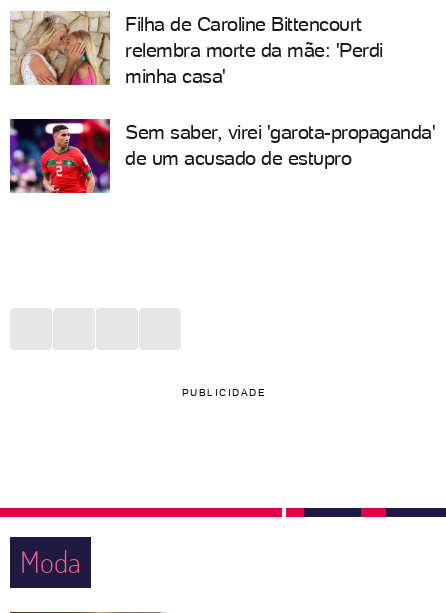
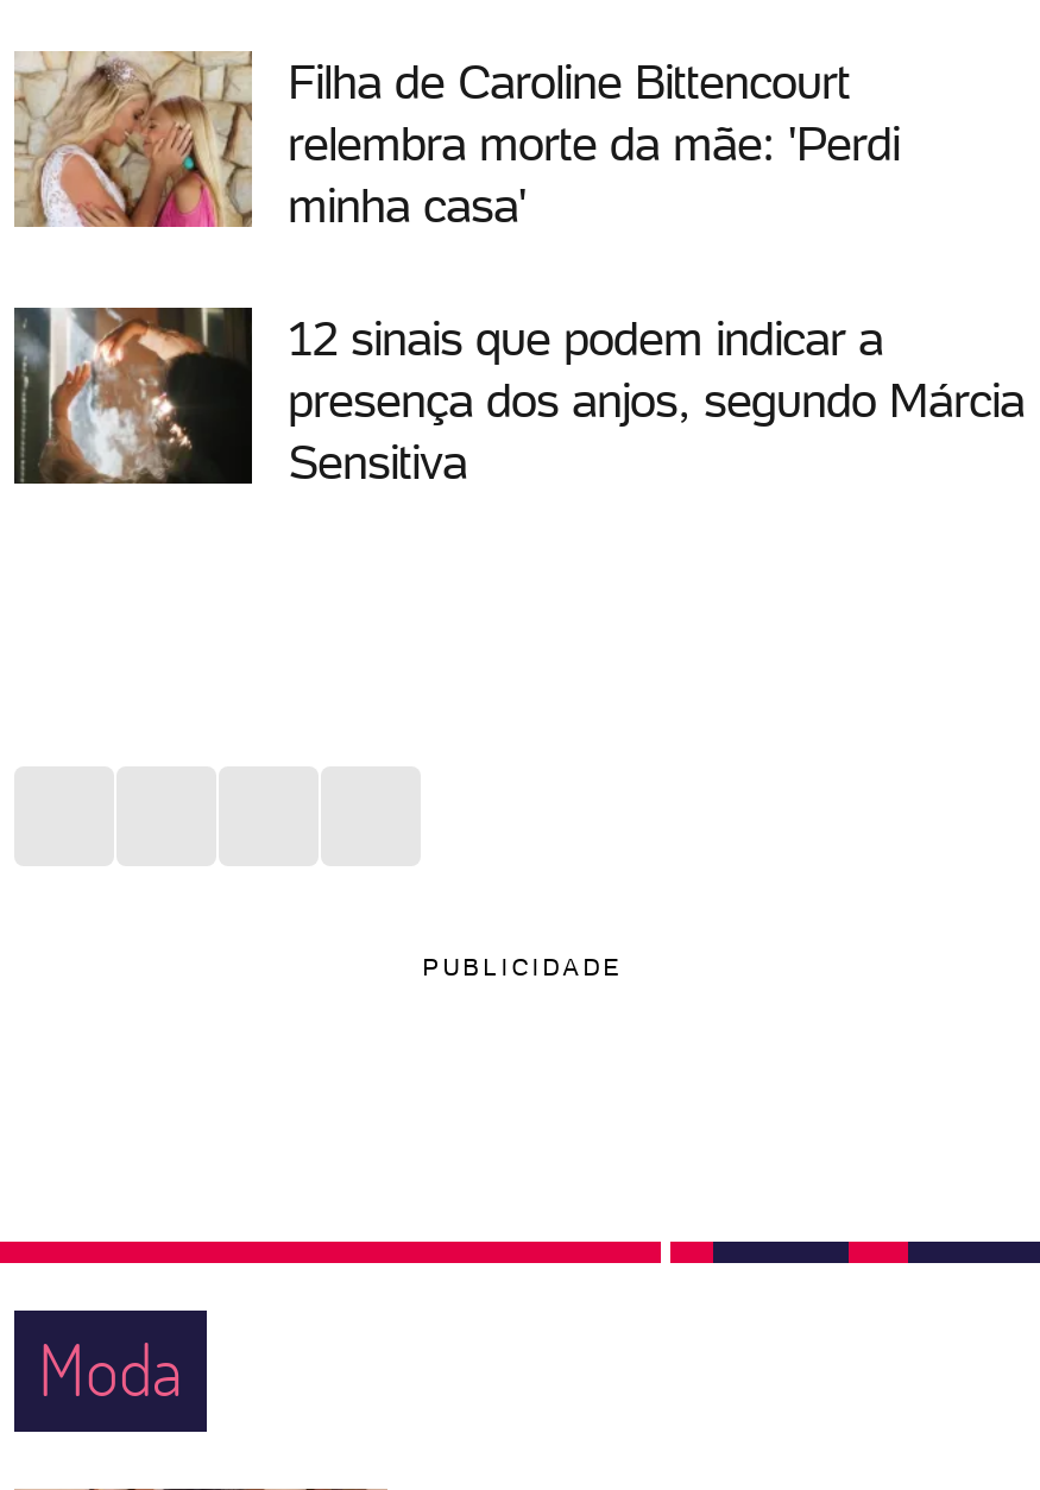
[9,118,435,194] [image] | Sem saber, virei 'garota-propaganda' | de um acusado de estupro -> [12,305,1025,490] [image] | 12 sinais que podem indicar a | presença dos anjos, segundo Márcia | Sensitiva

